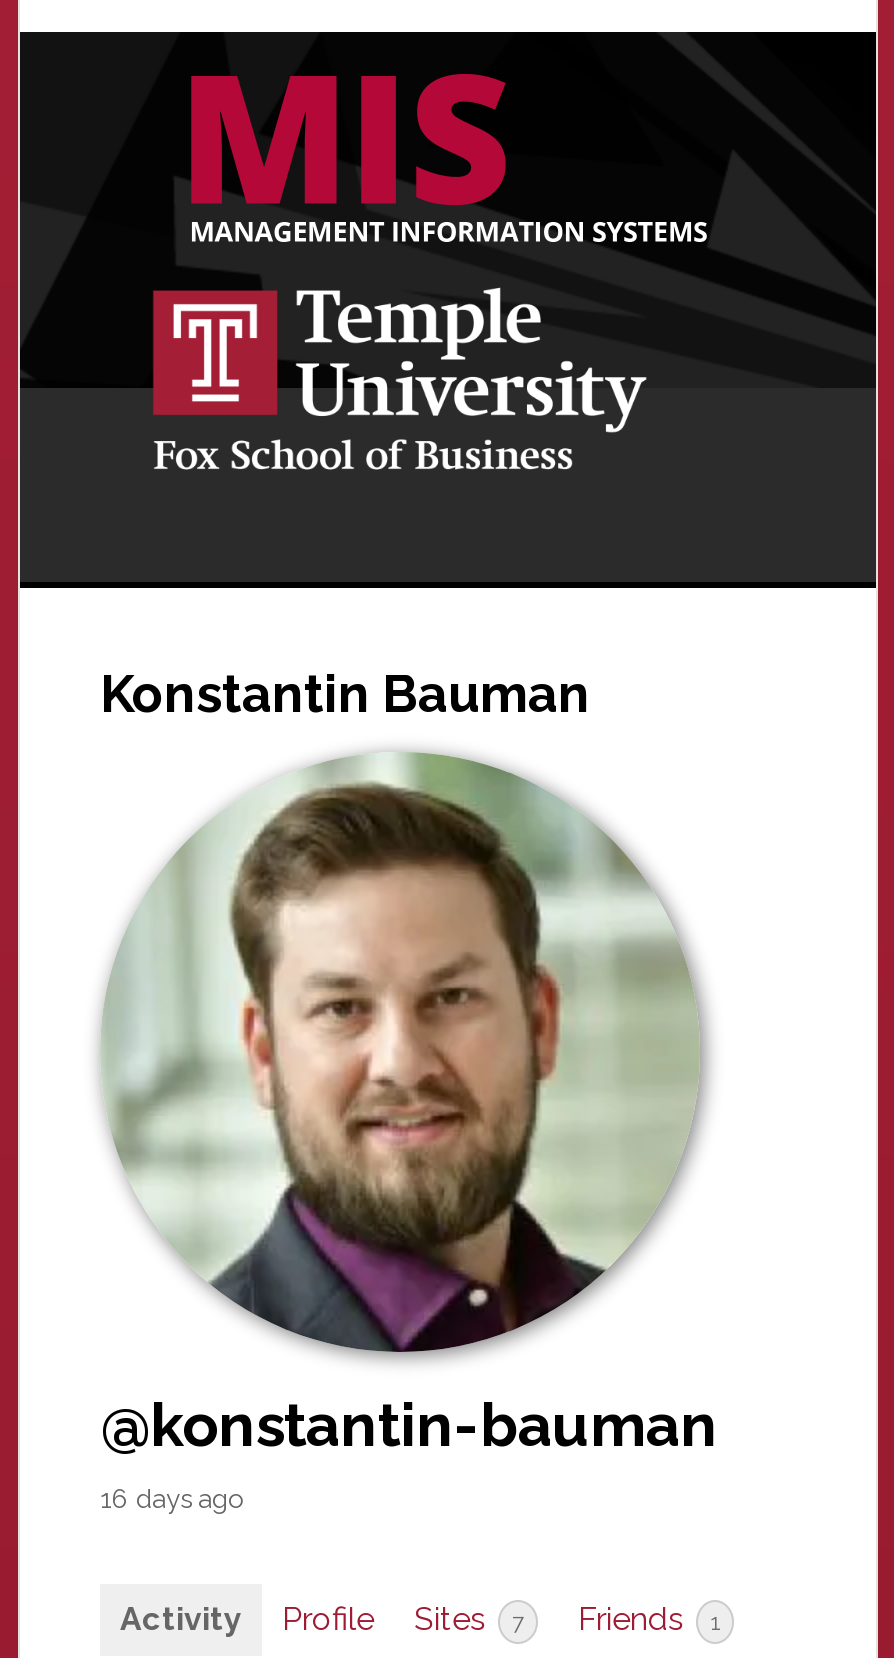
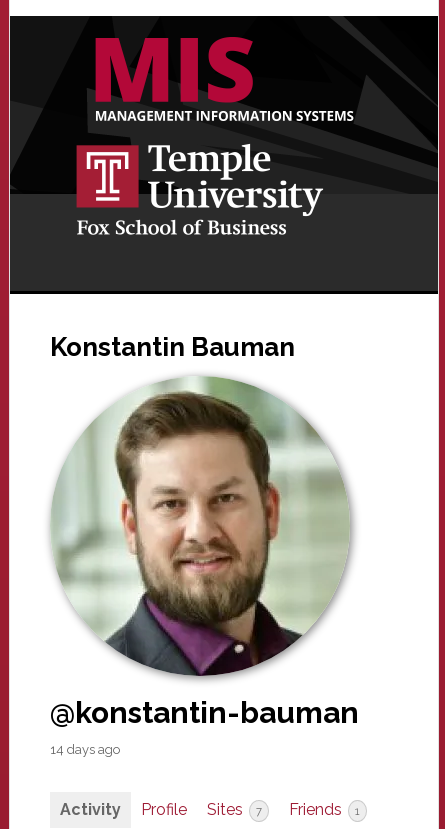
[100,1484,242,1514] 16 days ago -> [50,742,120,757] 14 days ago

